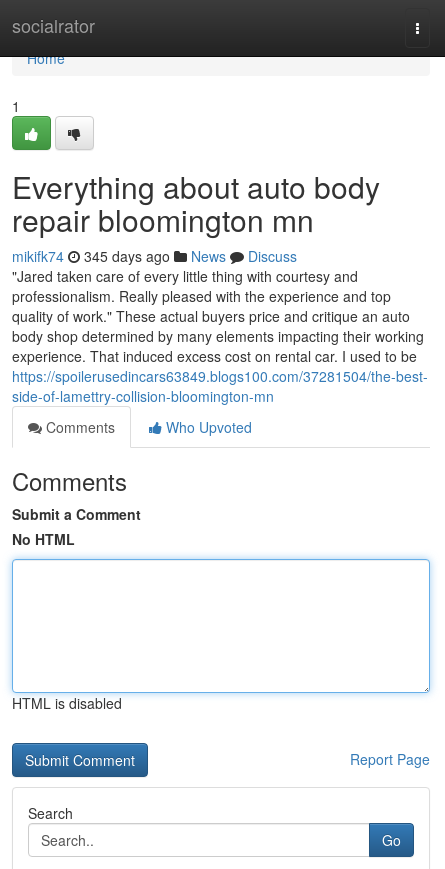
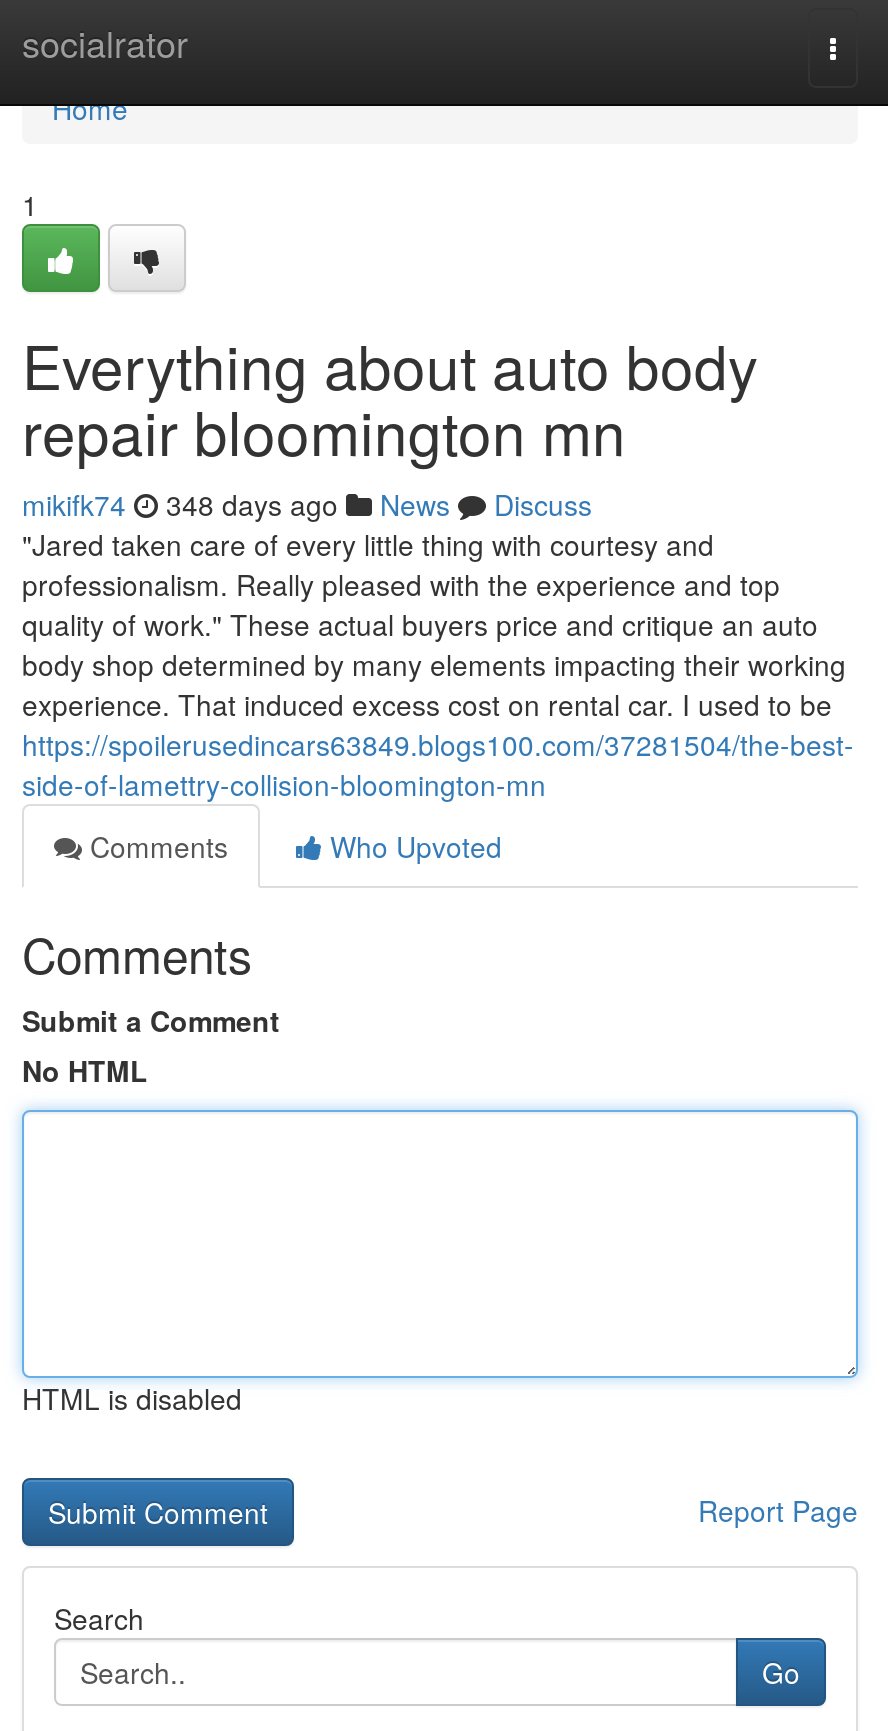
[12,246,297,266] mikifk74 345 days ago News Discuss -> [22,484,592,524] mikifk74 348 days ago News Discuss

